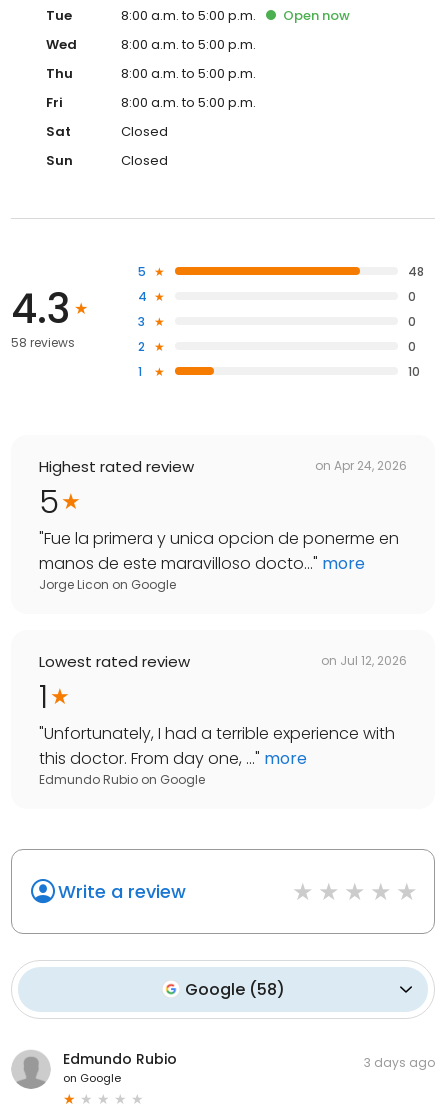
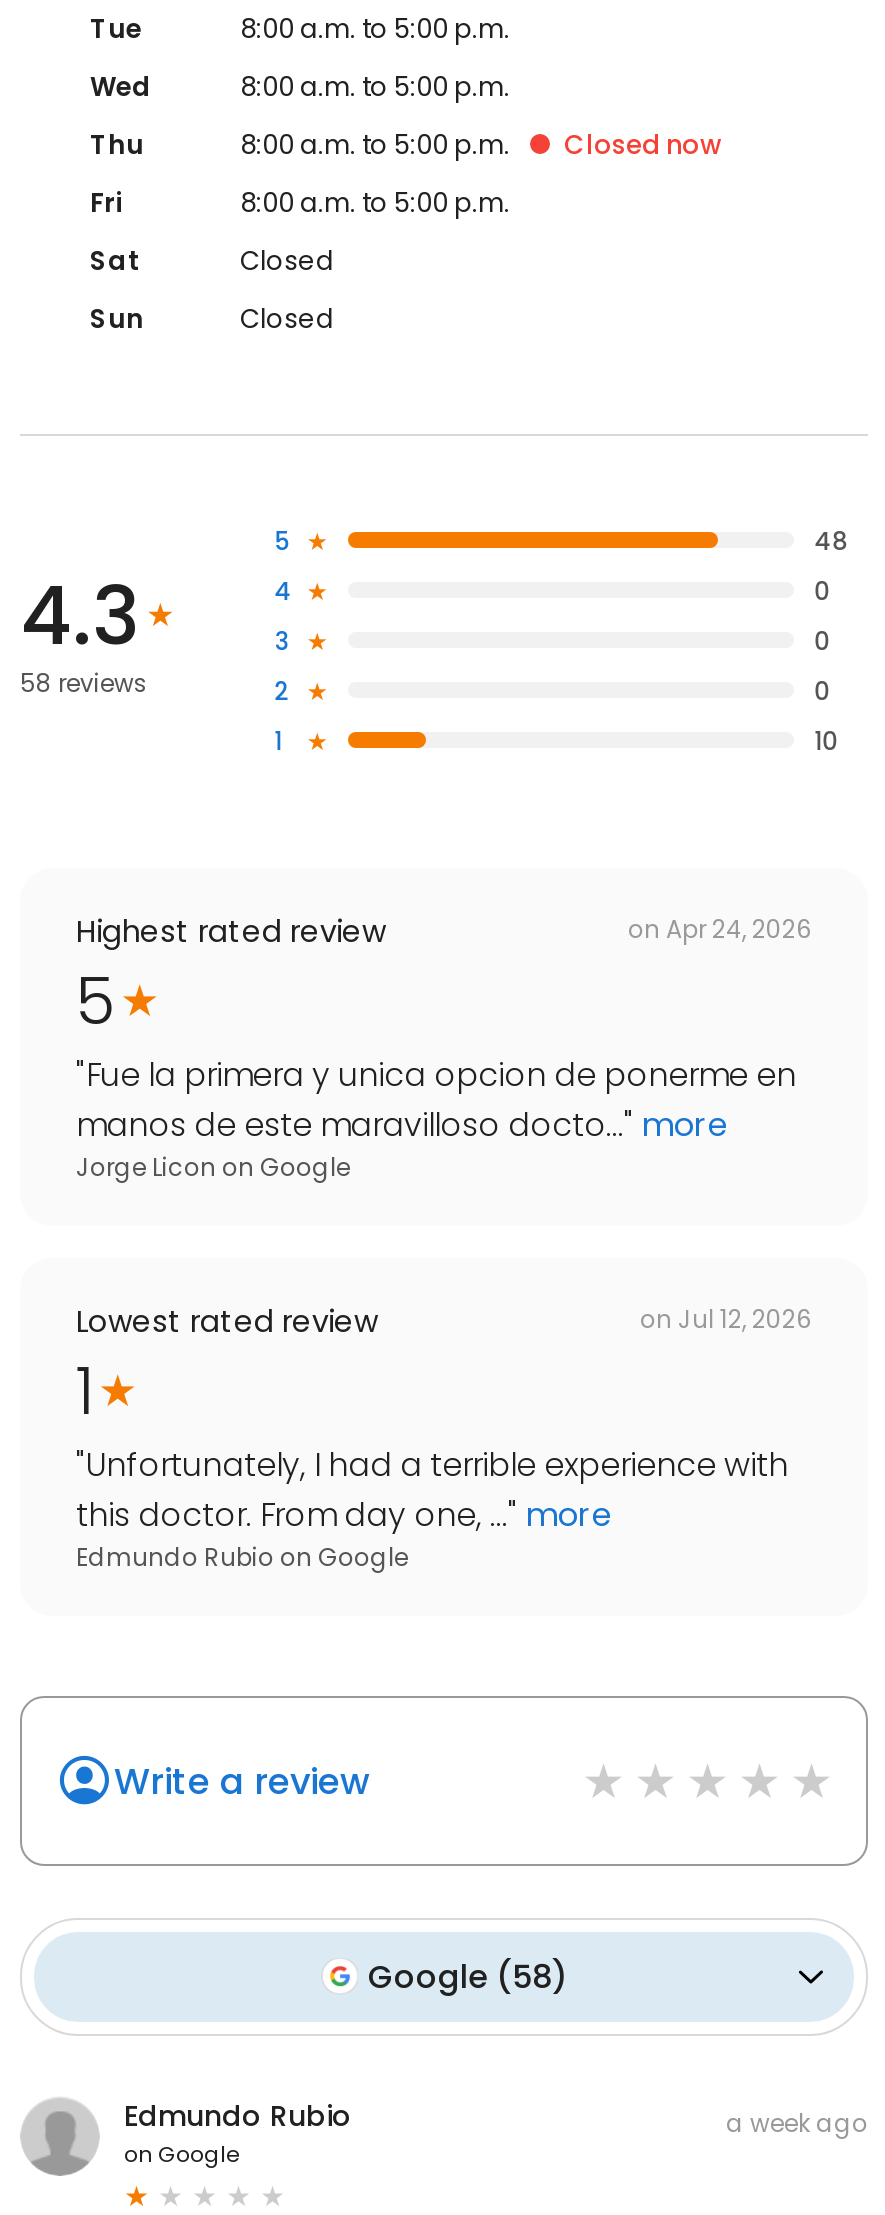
[283,6,350,25] Open now -> none
none -> [564,126,722,164] Closed now
[364,1054,435,1071] 3 days ago -> [726,2106,868,2140] a week ago

